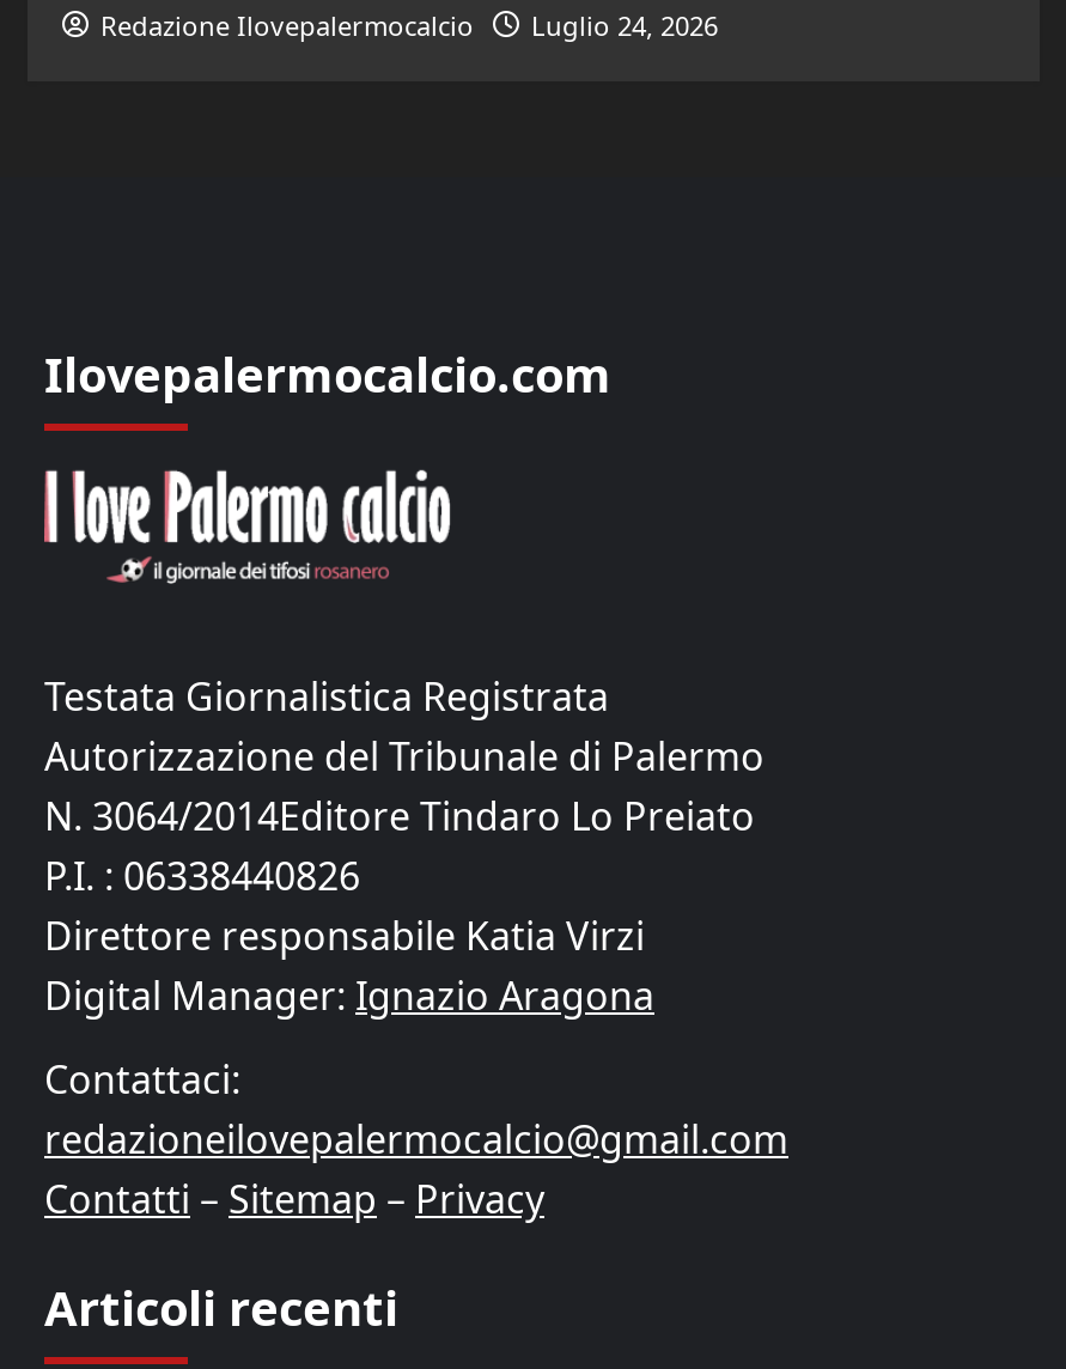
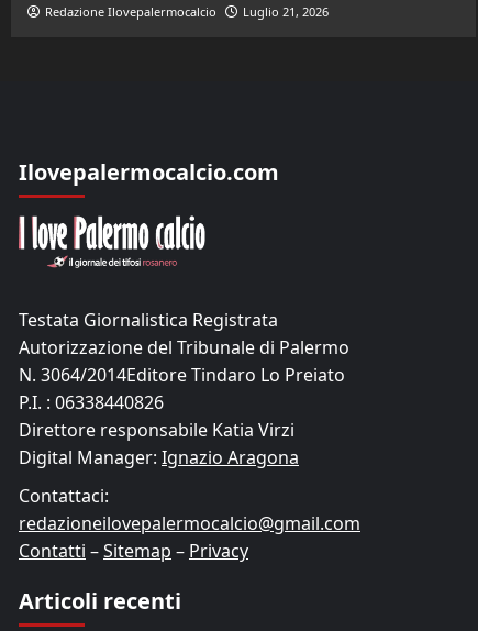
[100,7,718,43] Redazione Ilovepalermocalcio Luglio 24, 2026 -> [45,3,328,20] Redazione Ilovepalermocalcio Luglio 21, 2026

